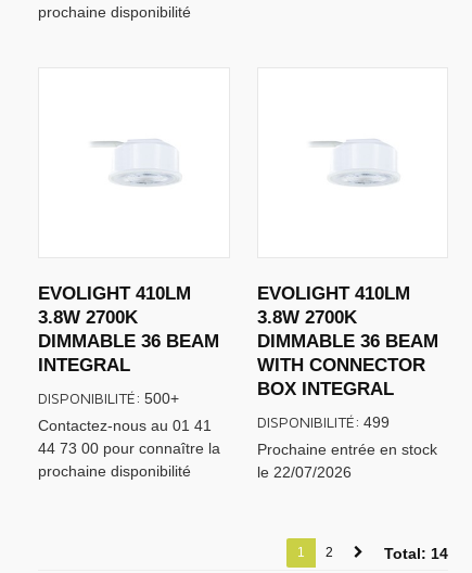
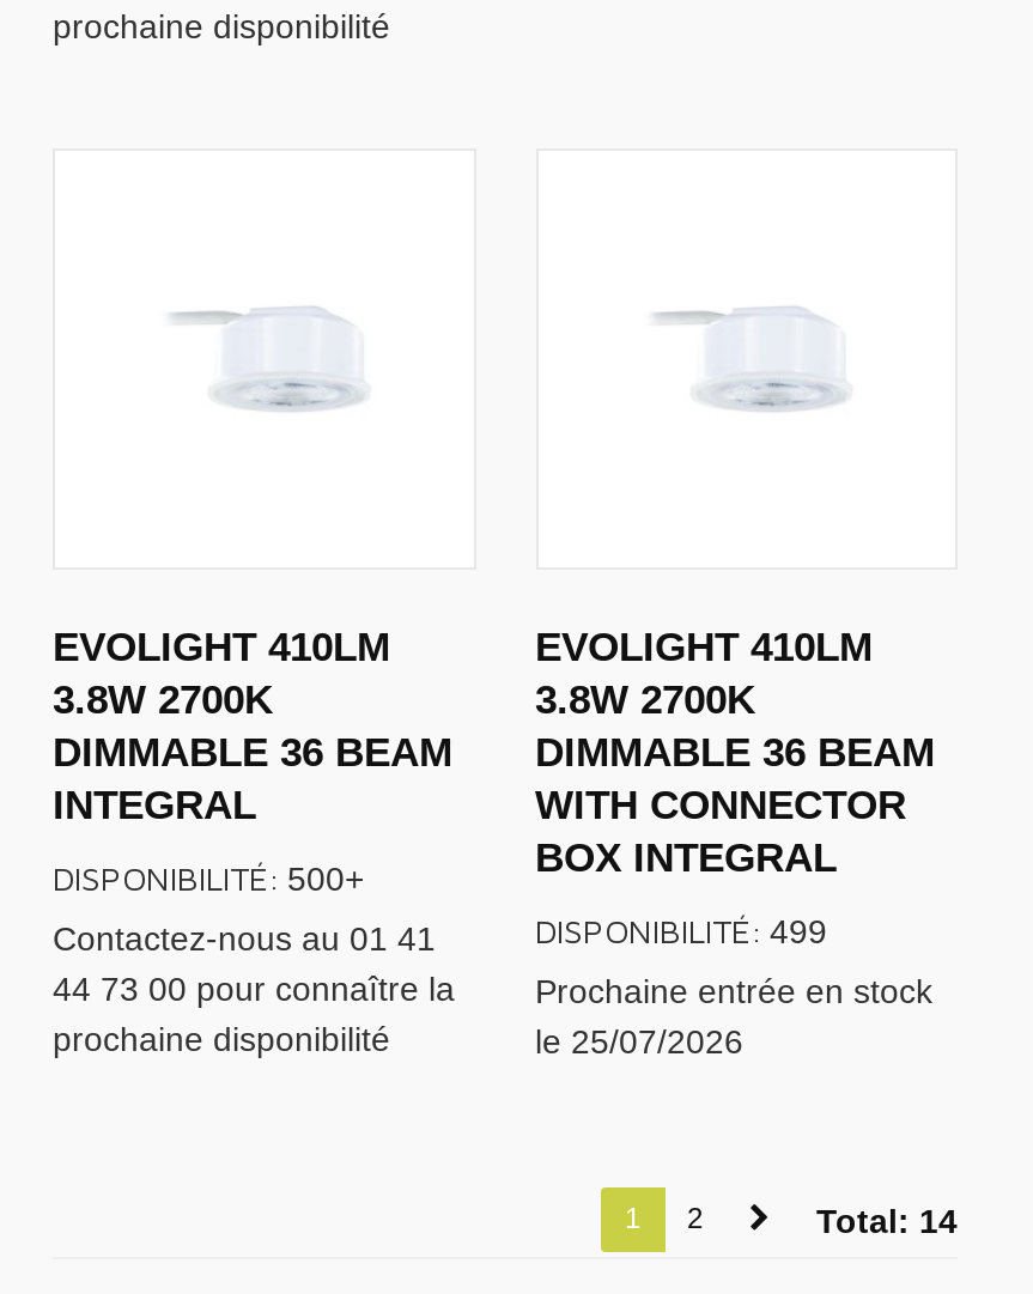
[257,464,351,481] le 22/07/2026 -> [535,1023,743,1061] le 25/07/2026

